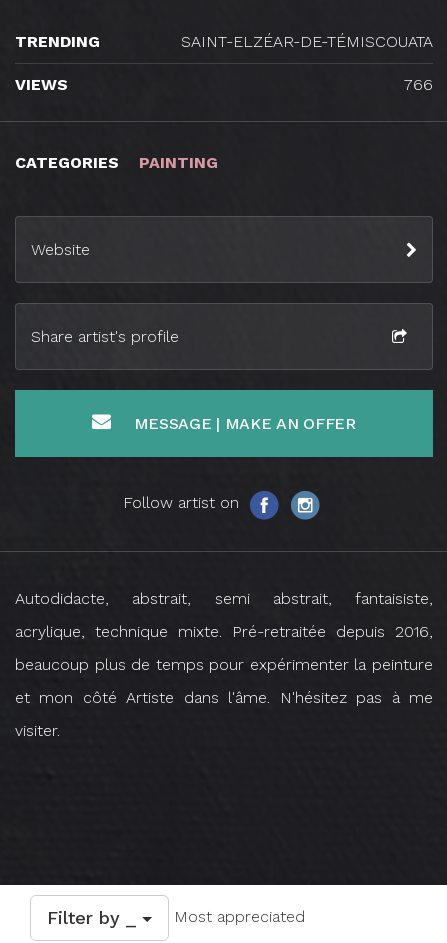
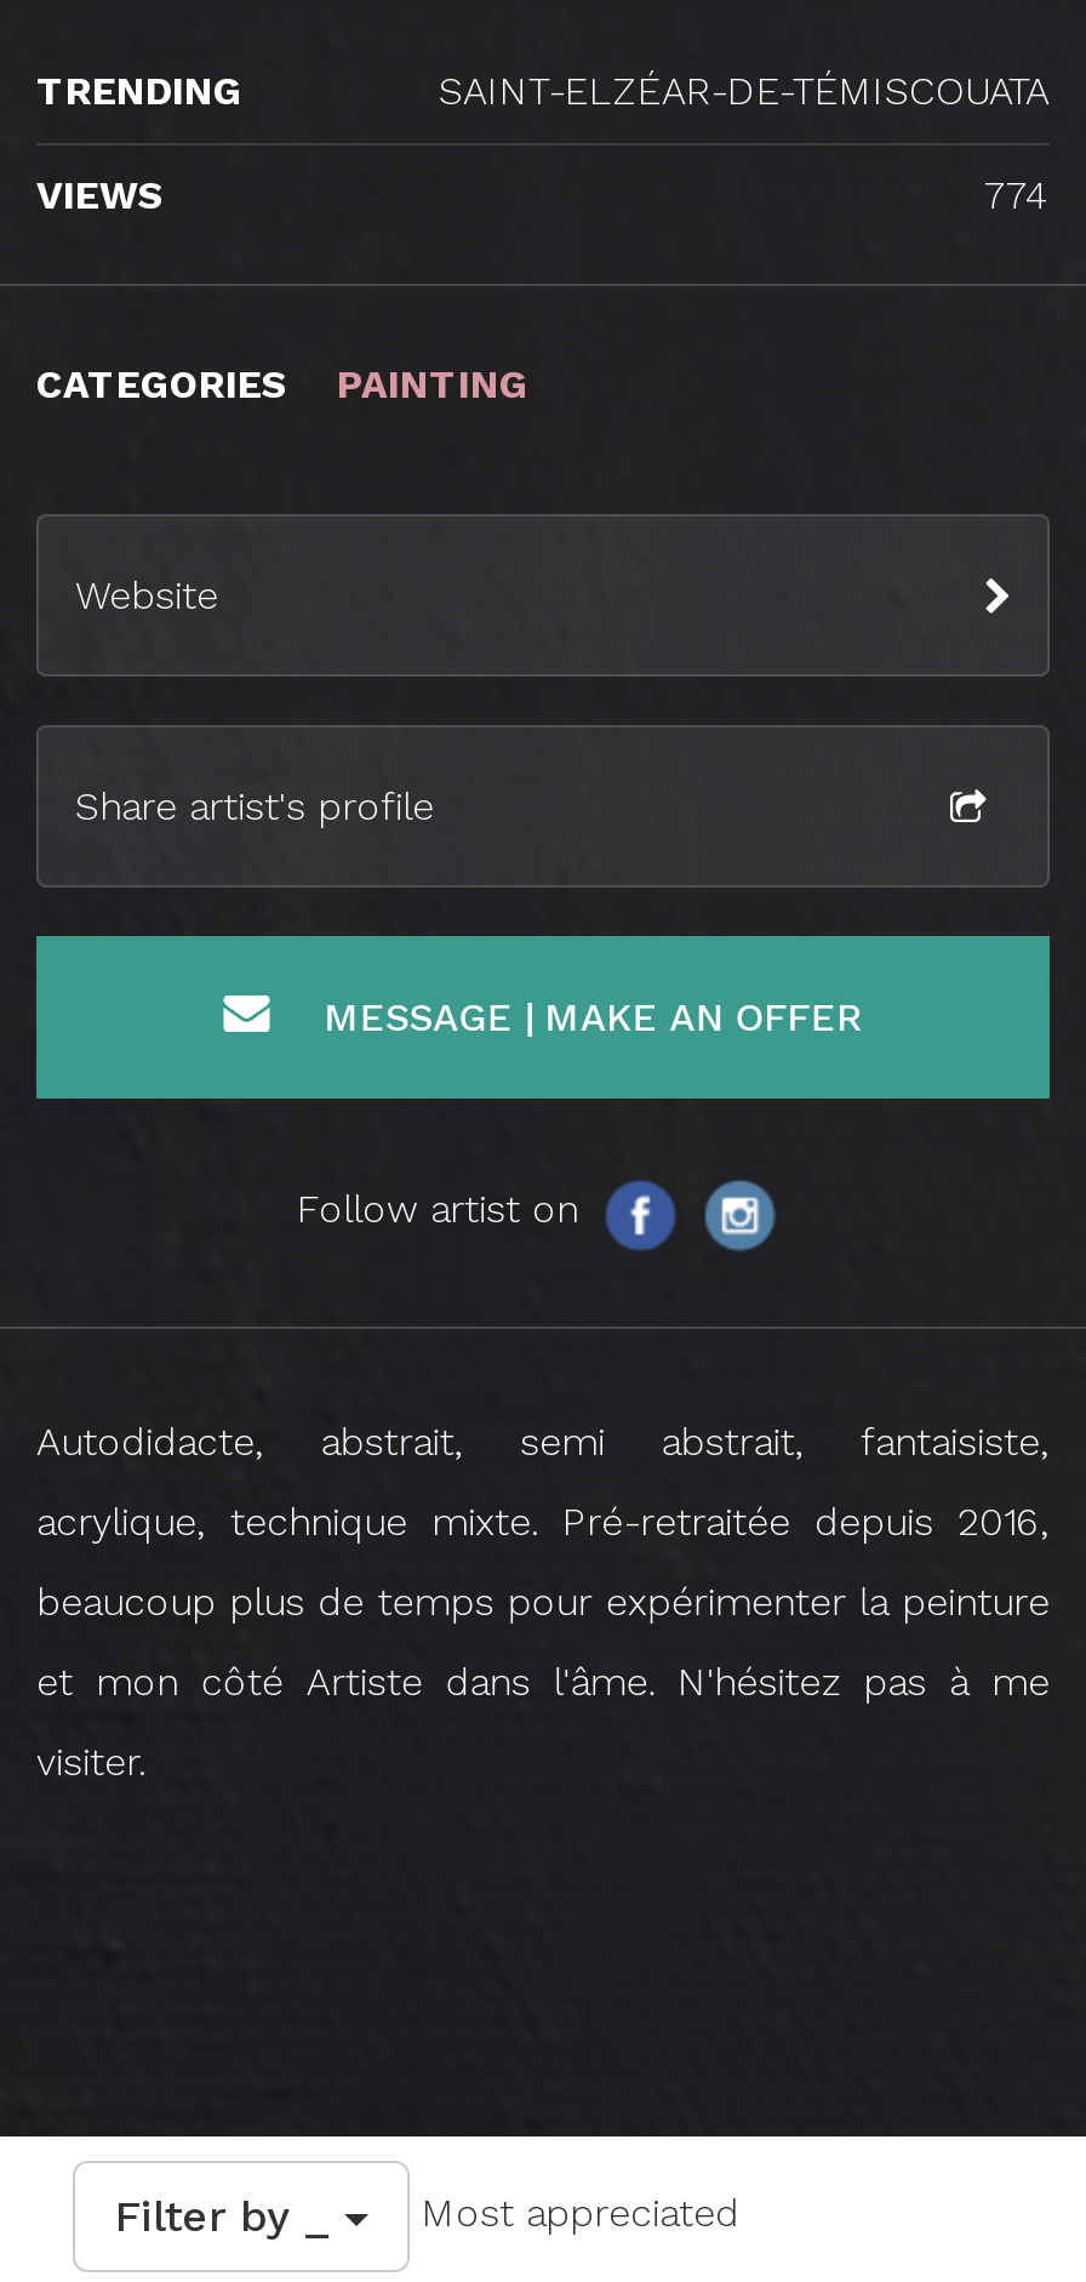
[404,75,433,94] 766 -> [984,171,1050,217] 774

